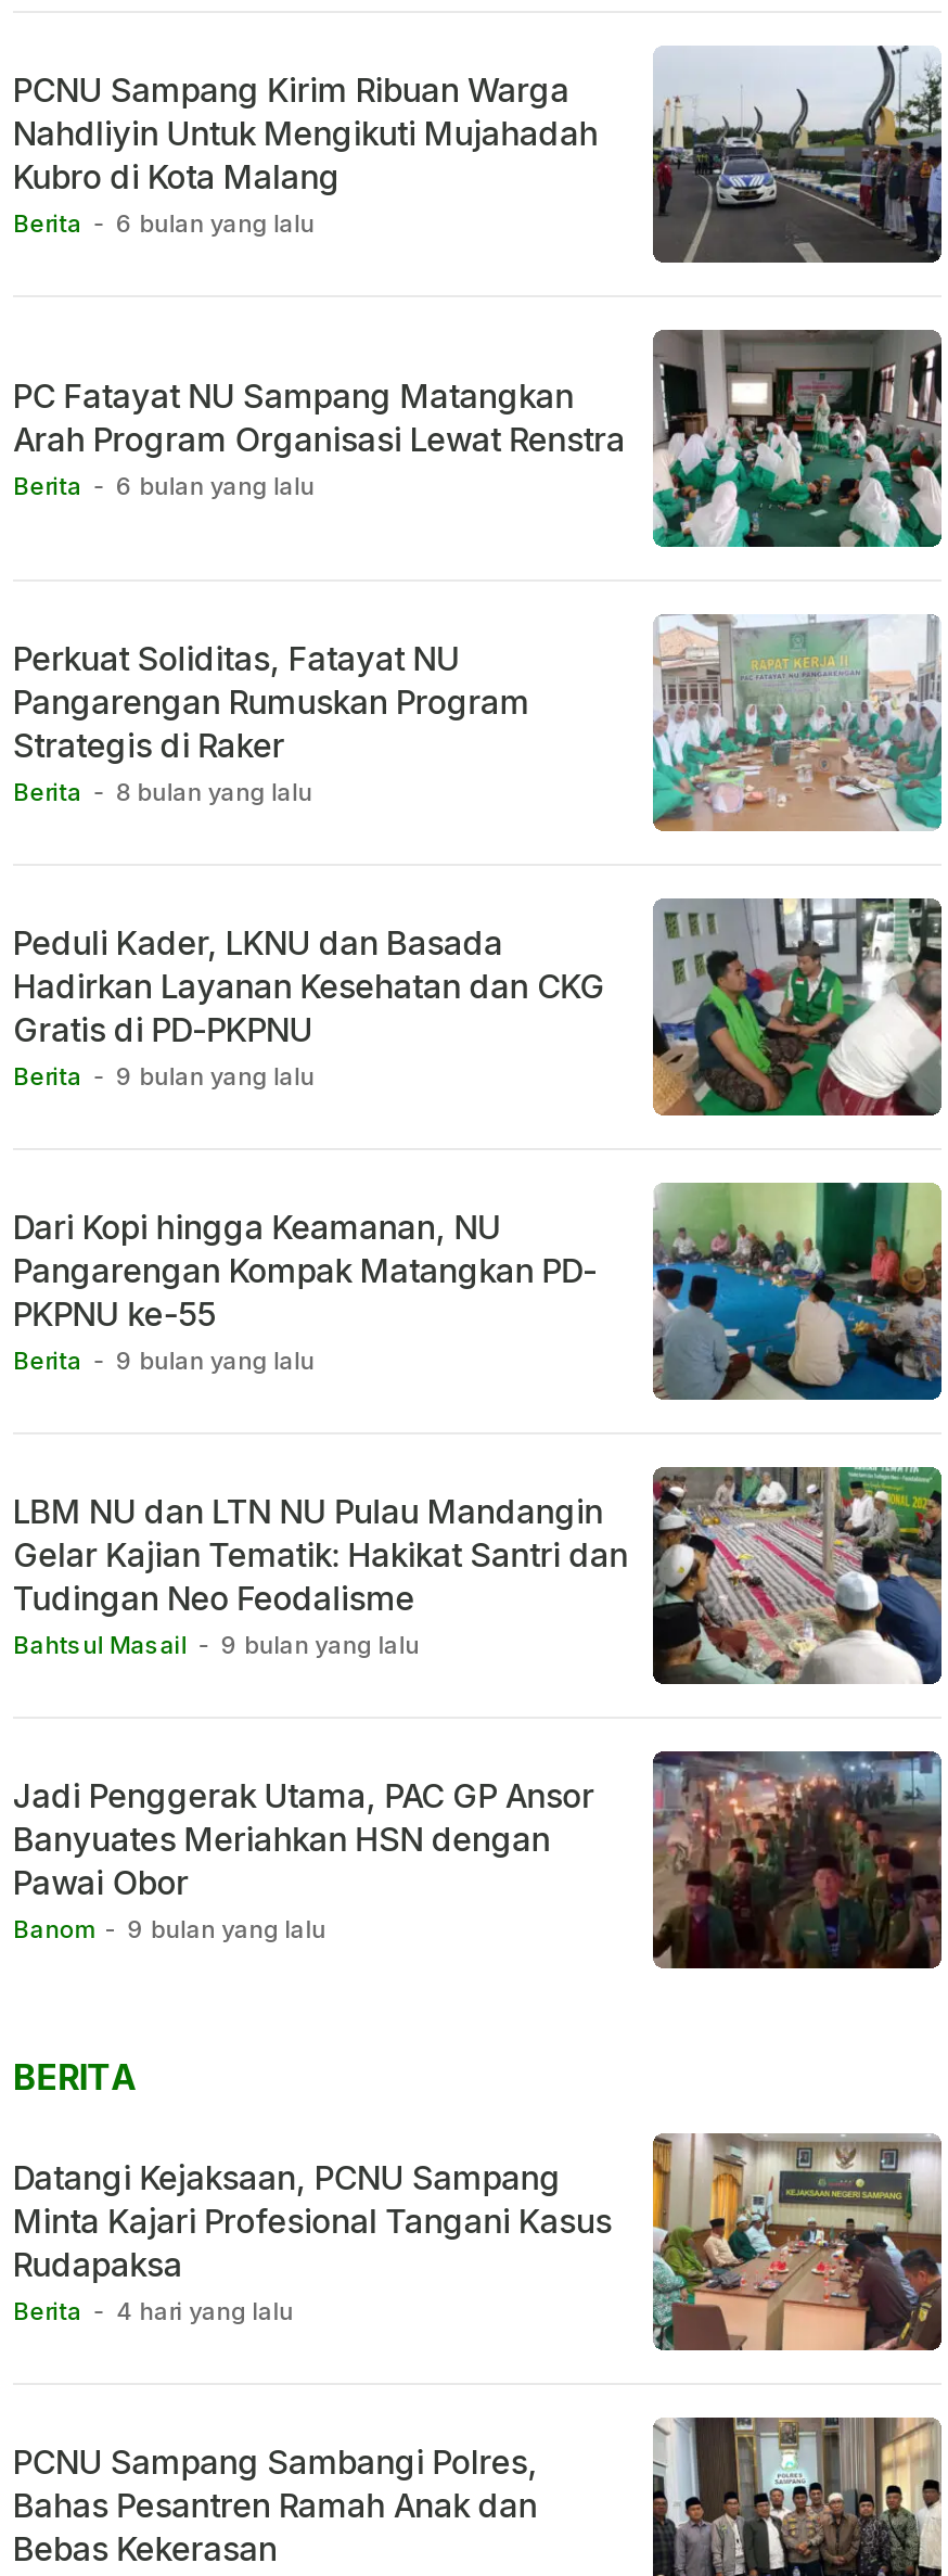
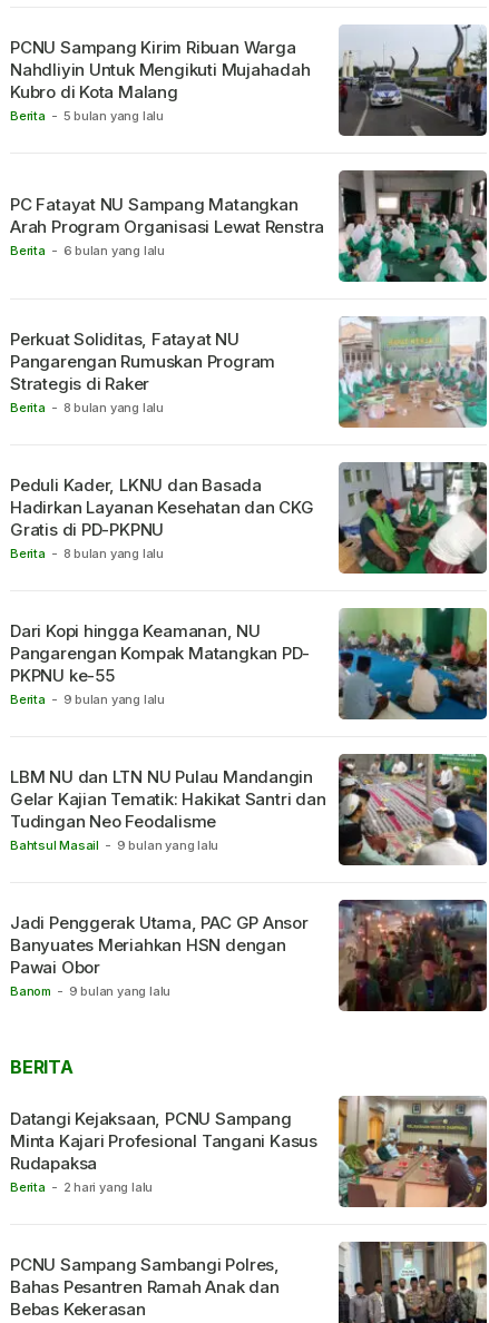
[13,209,315,239] Berita - 6 bulan yang lalu -> [10,108,164,124] Berita - 5 bulan yang lalu
[13,1062,315,1092] Berita - 9 bulan yang lalu -> [10,546,164,562] Berita - 8 bulan yang lalu
[13,2297,293,2327] Berita - 4 hari yang lalu -> [10,1180,153,1195] Berita - 2 hari yang lalu

